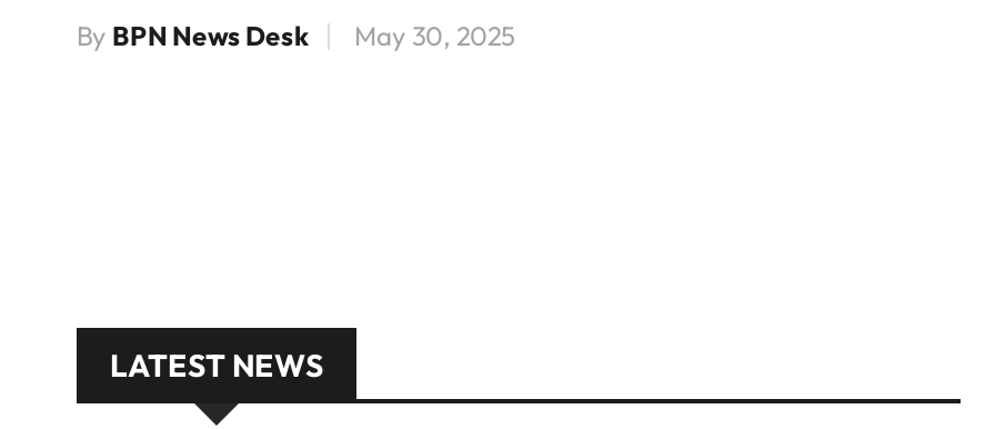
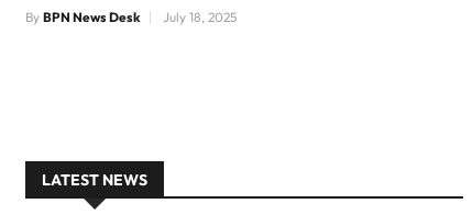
[77,18,514,51] By BPN News Desk May 30, 2025 -> [25,9,237,25] By BPN News Desk July 18, 2025

